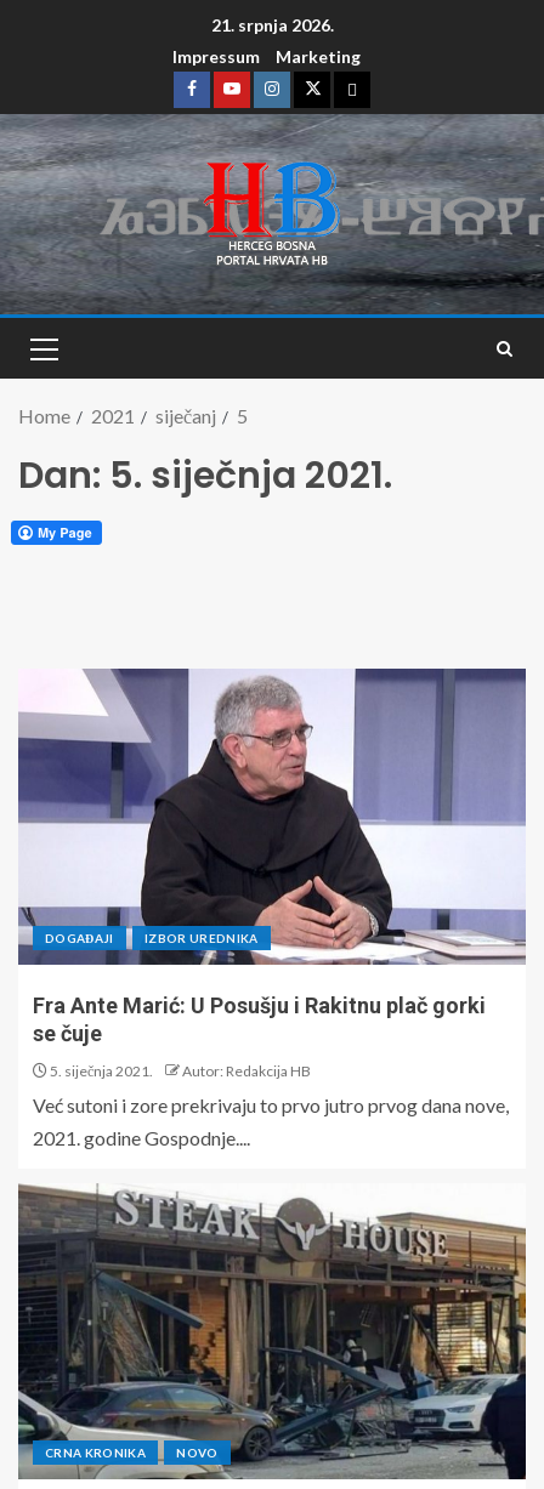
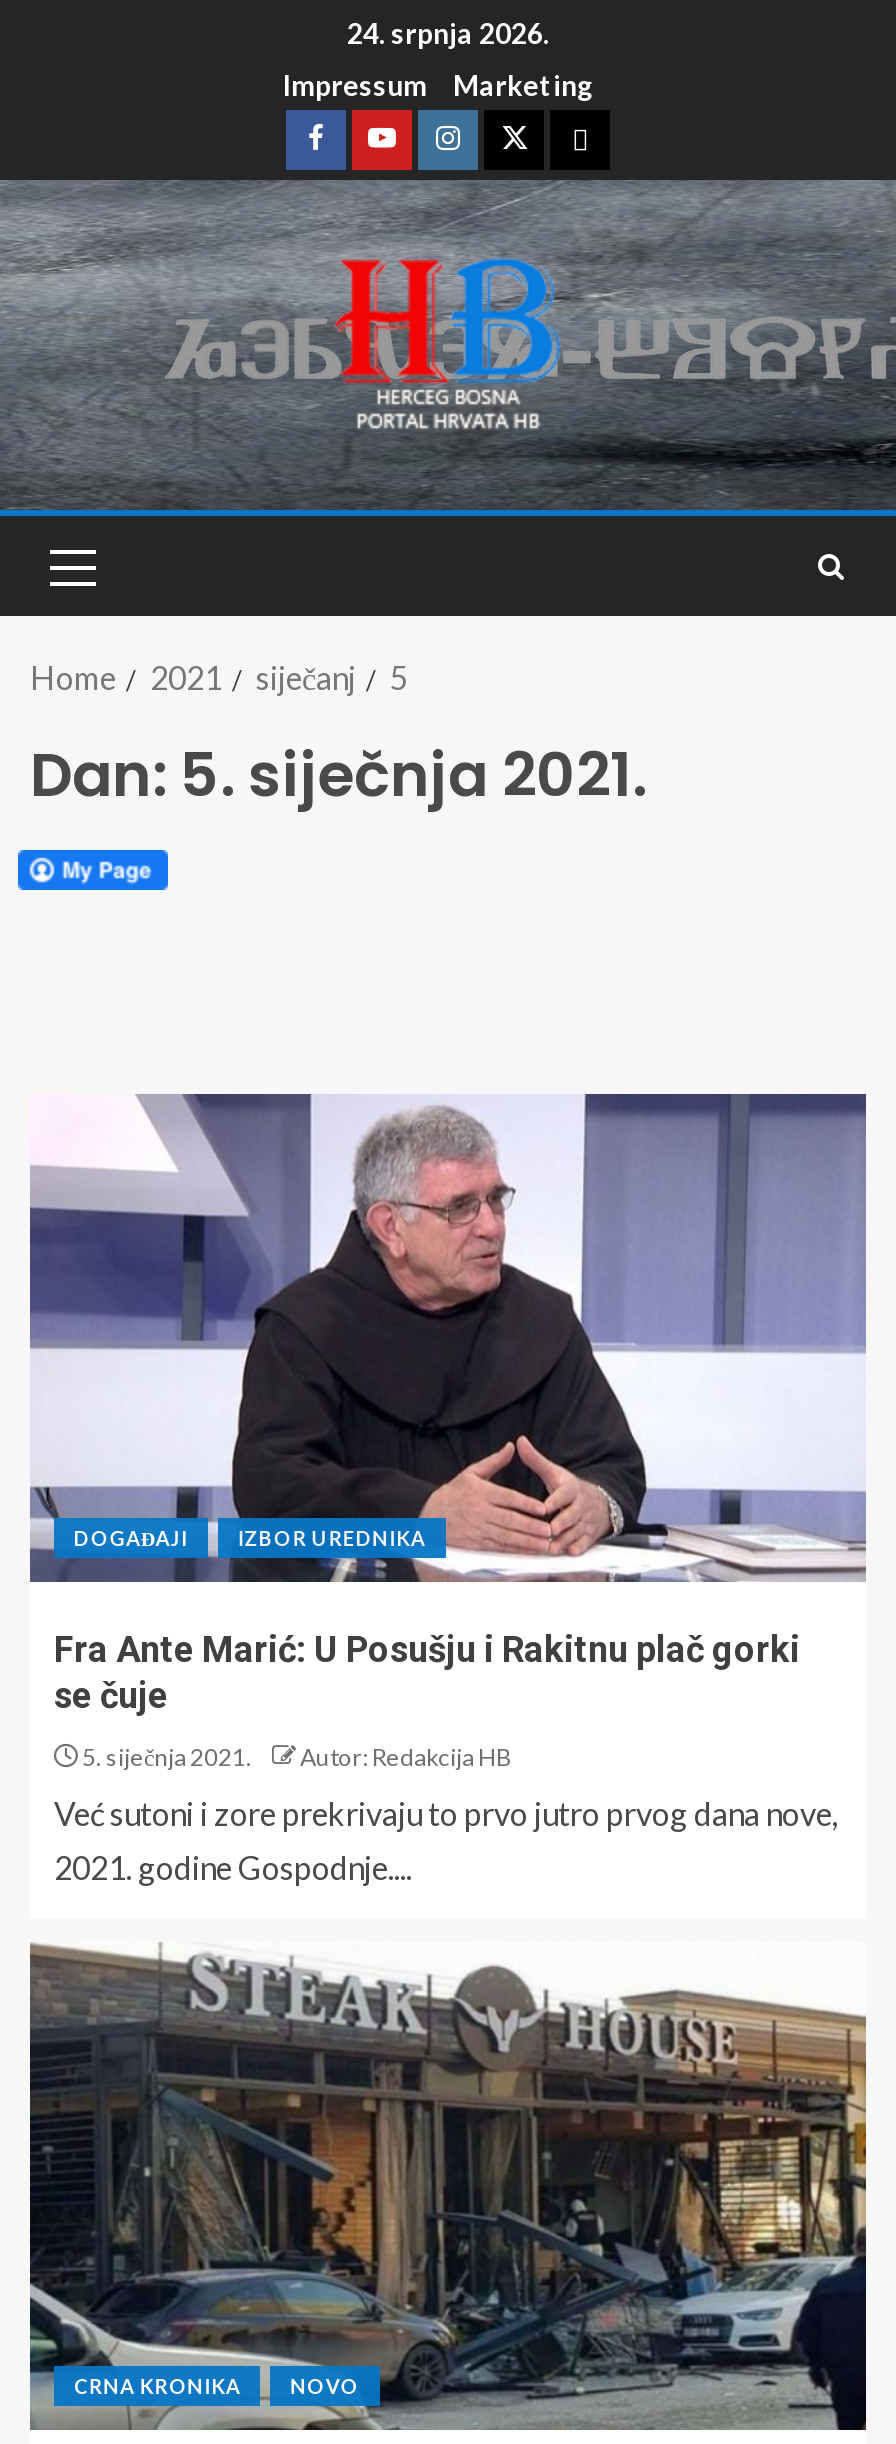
[211,15,333,36] 21. srpnja 2026. -> [347,17,549,51] 24. srpnja 2026.

